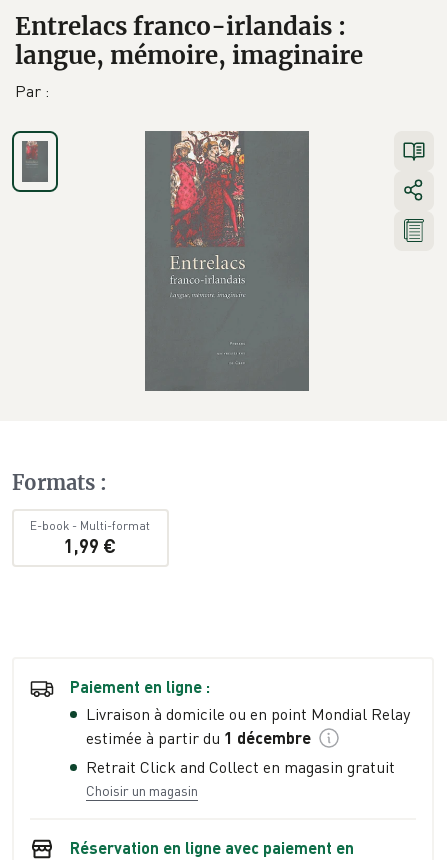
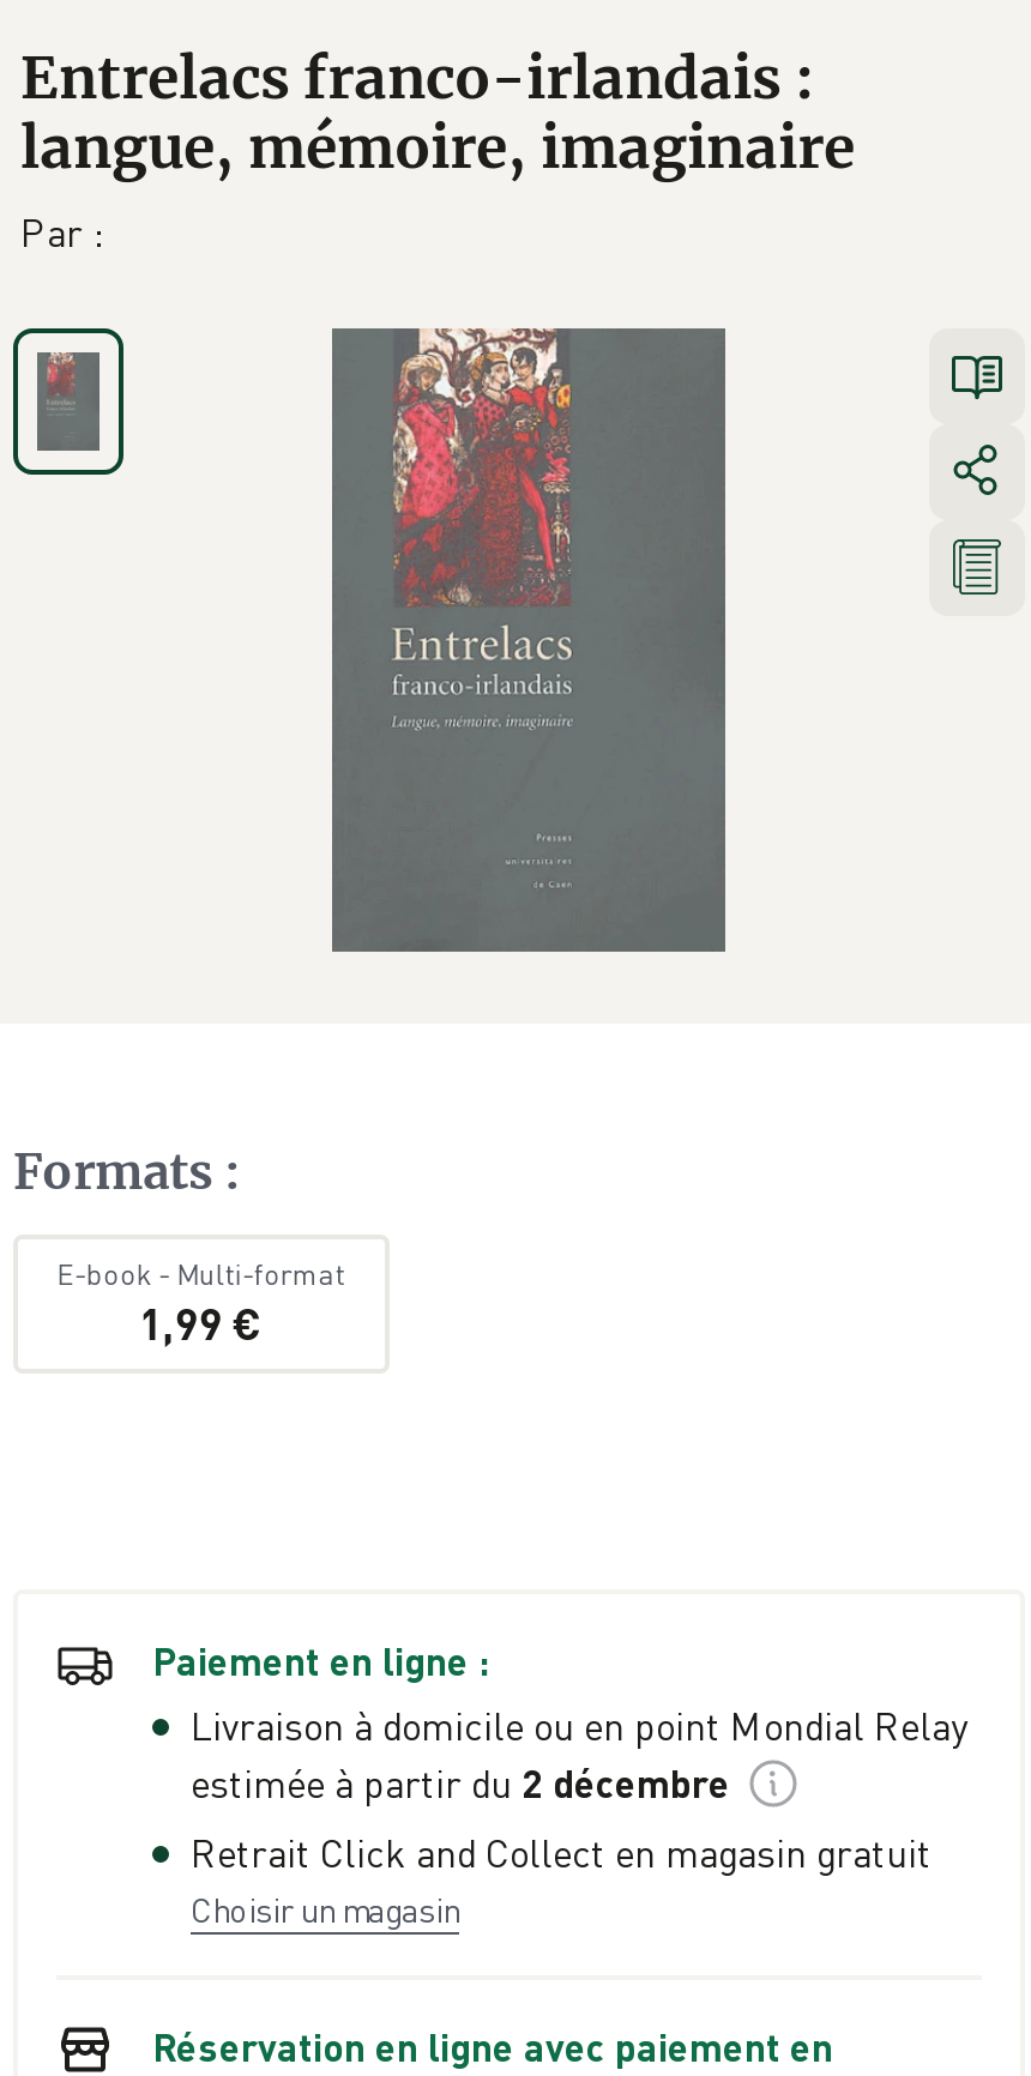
[86,728,311,748] estimée à partir du 1 décembre -> [191,1760,730,1808] estimée à partir du 2 décembre

